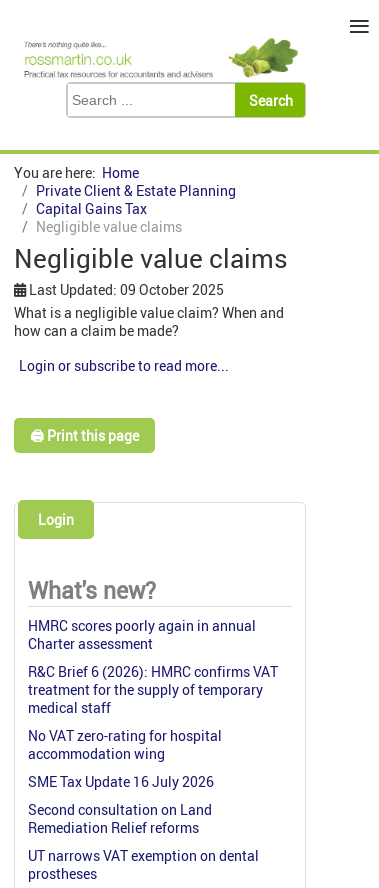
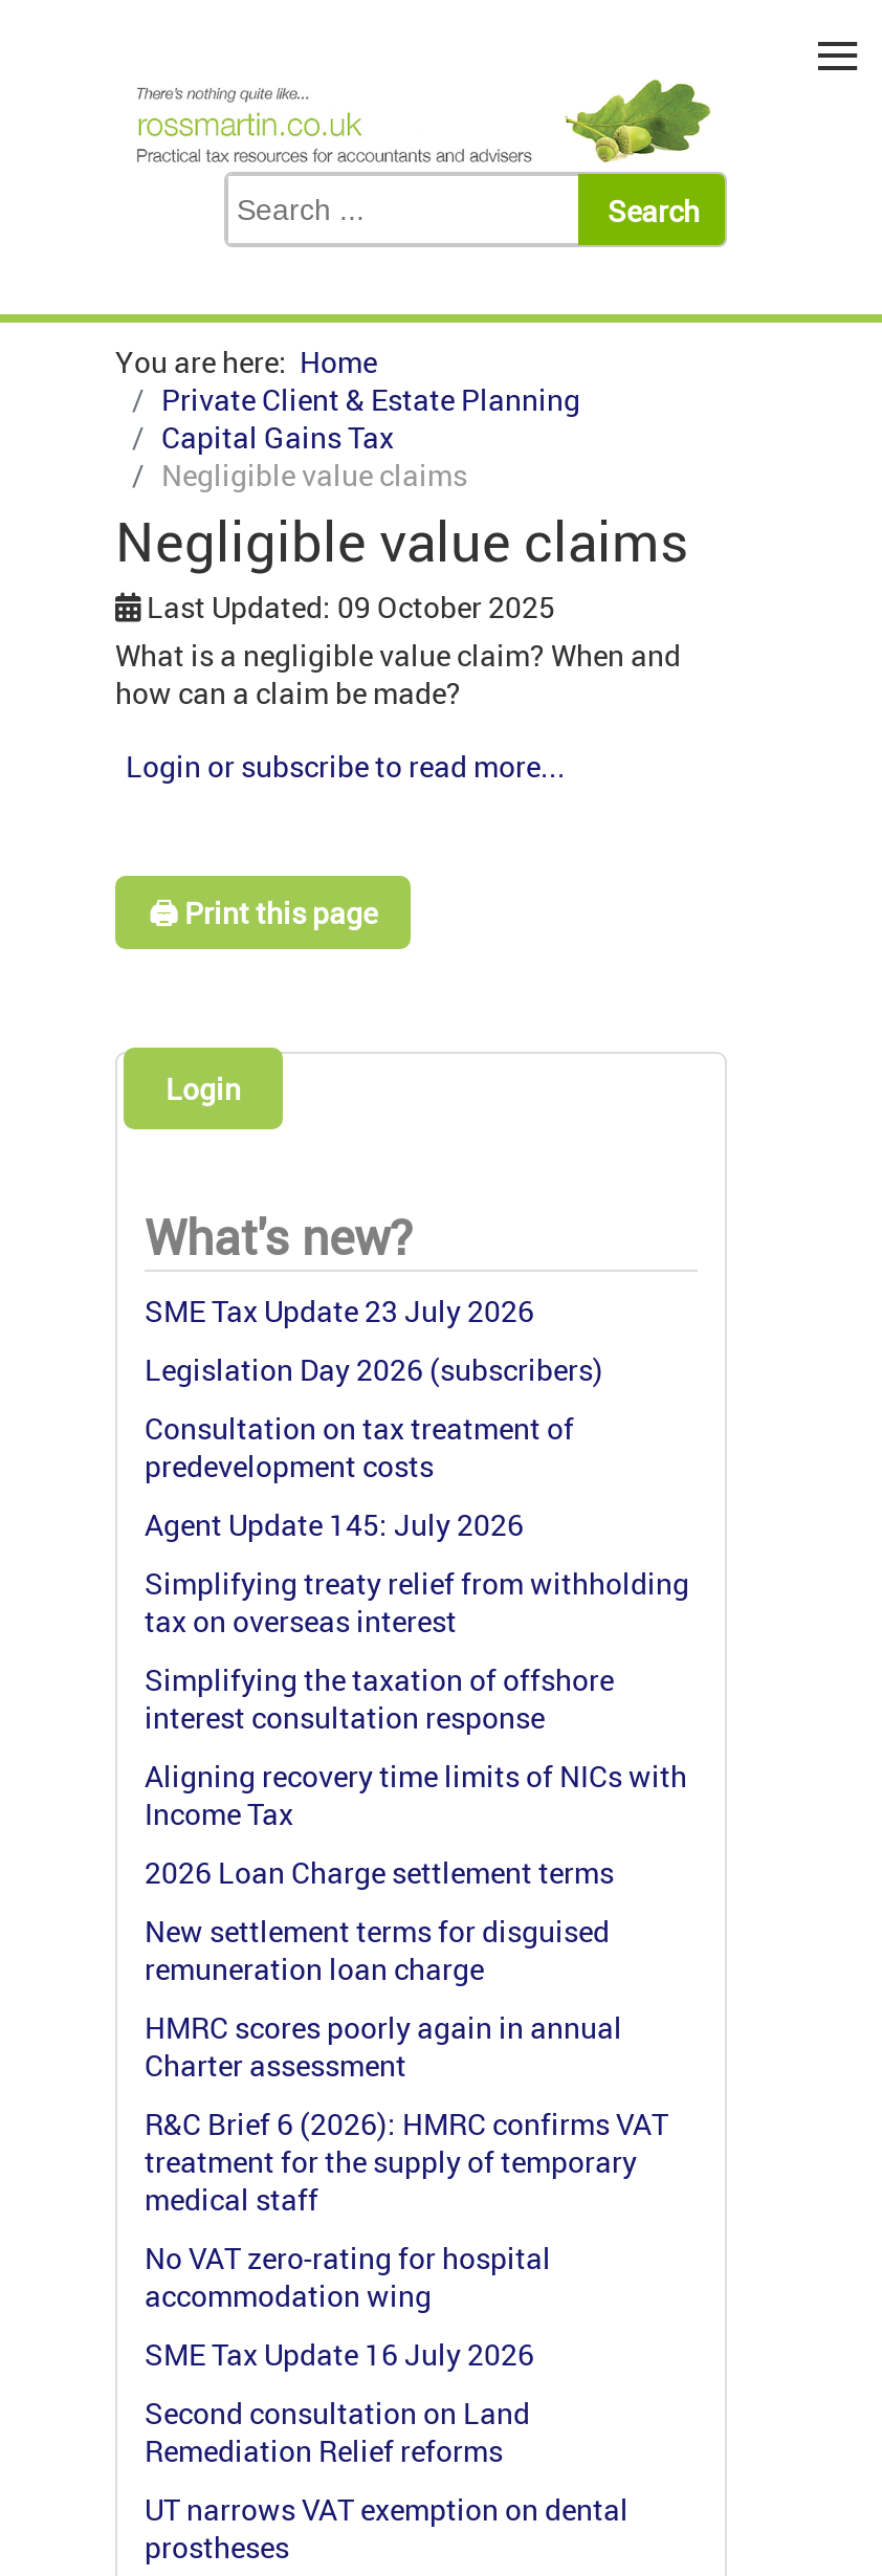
none -> [145,1291,689,1988] SME Tax Update 23 July 2026 | Legislation Day 2026 (subscribers) | Consultation on tax treatment of | predevelopment costs | Agent Update 145: July 2026 | Simplifying treaty relief from withholding | tax on overseas interest | Simplifying the taxation of offshore | interest consultation response | Aligning recovery time limits of NICs with | Income Tax | 2026 Loan Charge settlement terms | New settlement terms for disguised | remuneration loan charge

